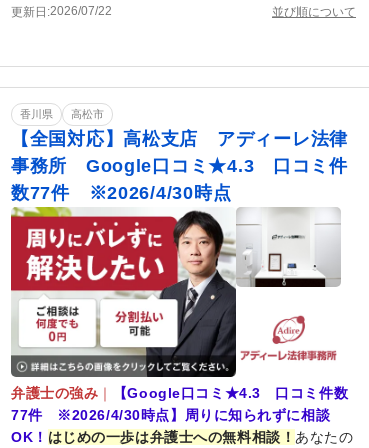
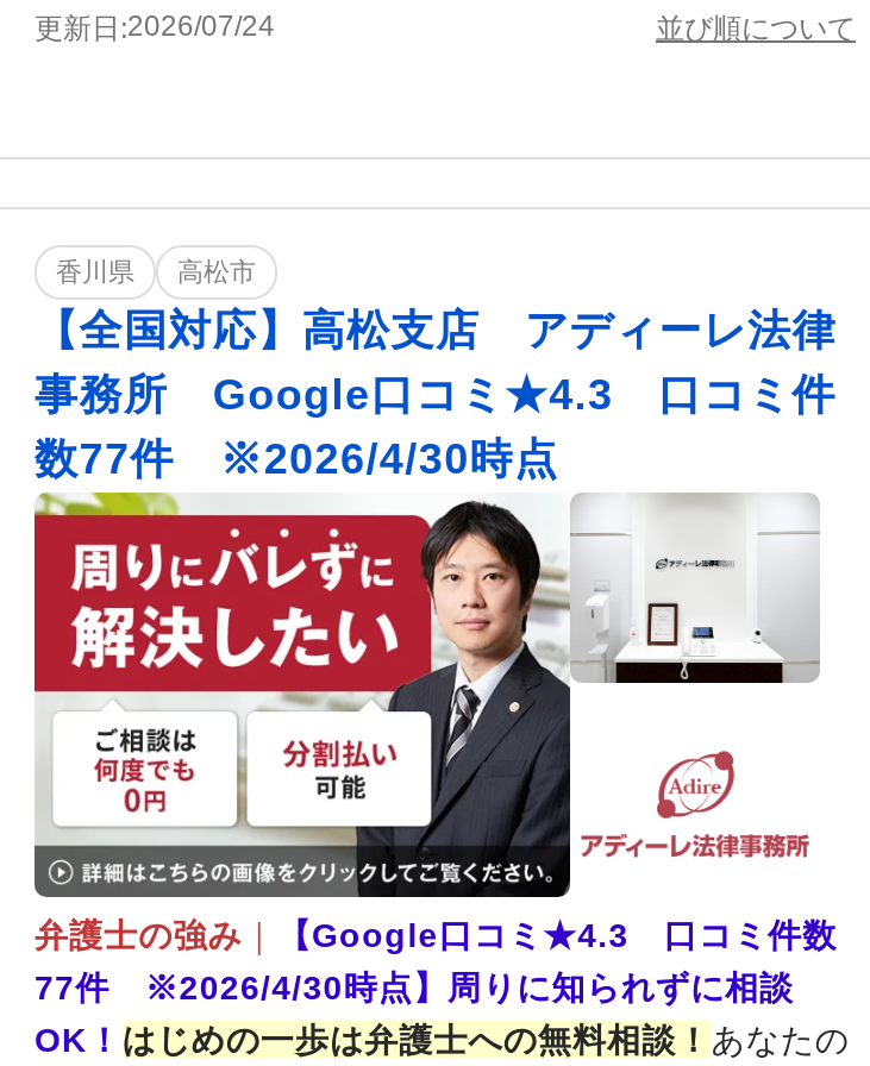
[11,4,112,19] 更新日: 2026/07/22 -> [35,10,275,45] 更新日: 2026/07/24

